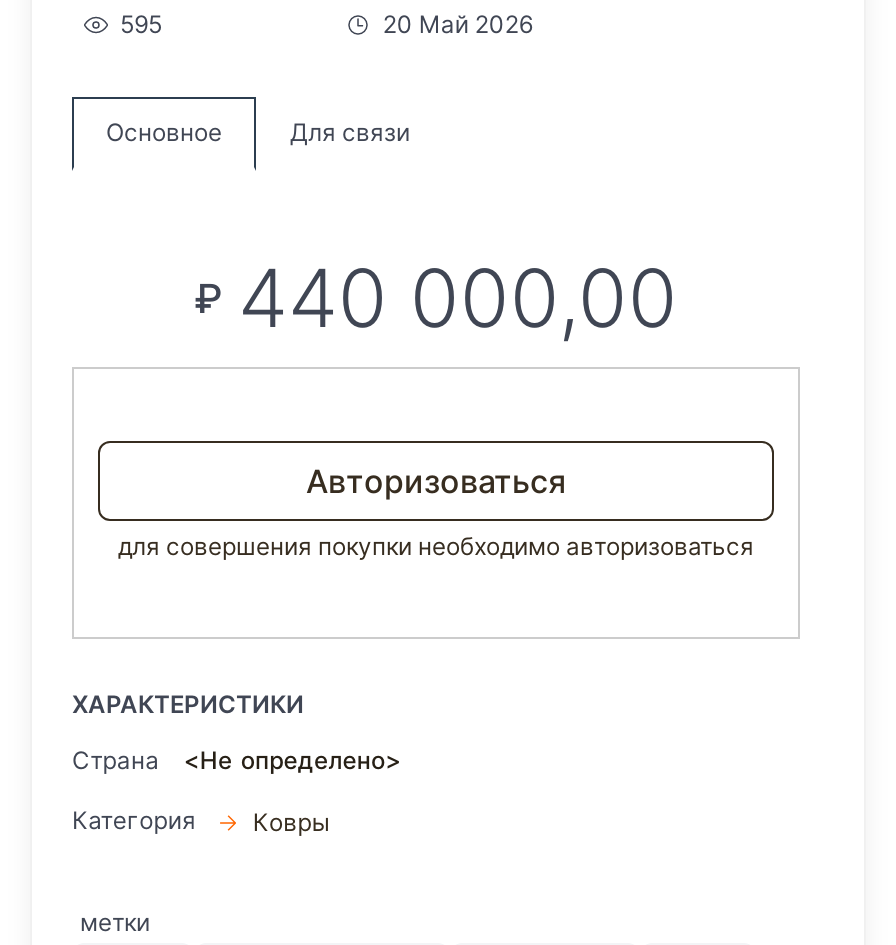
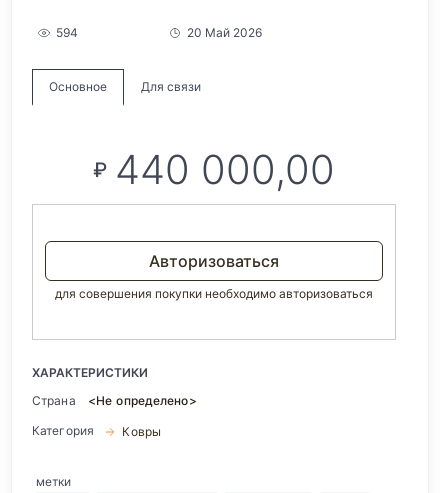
[120,9,162,39] 595 -> [56,25,78,40] 594

